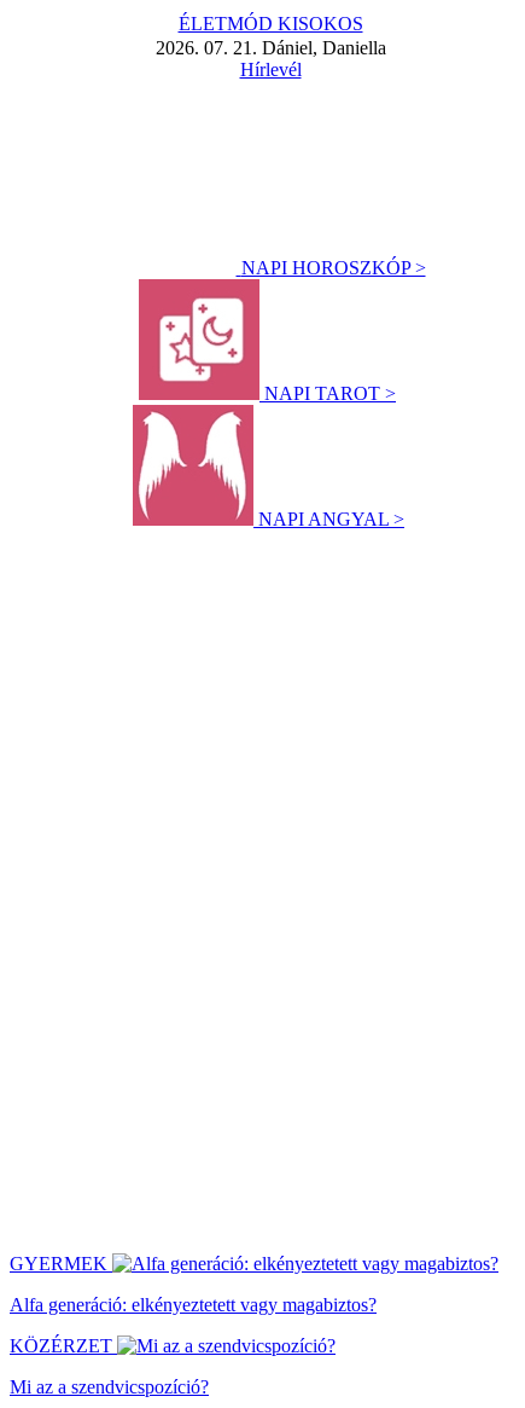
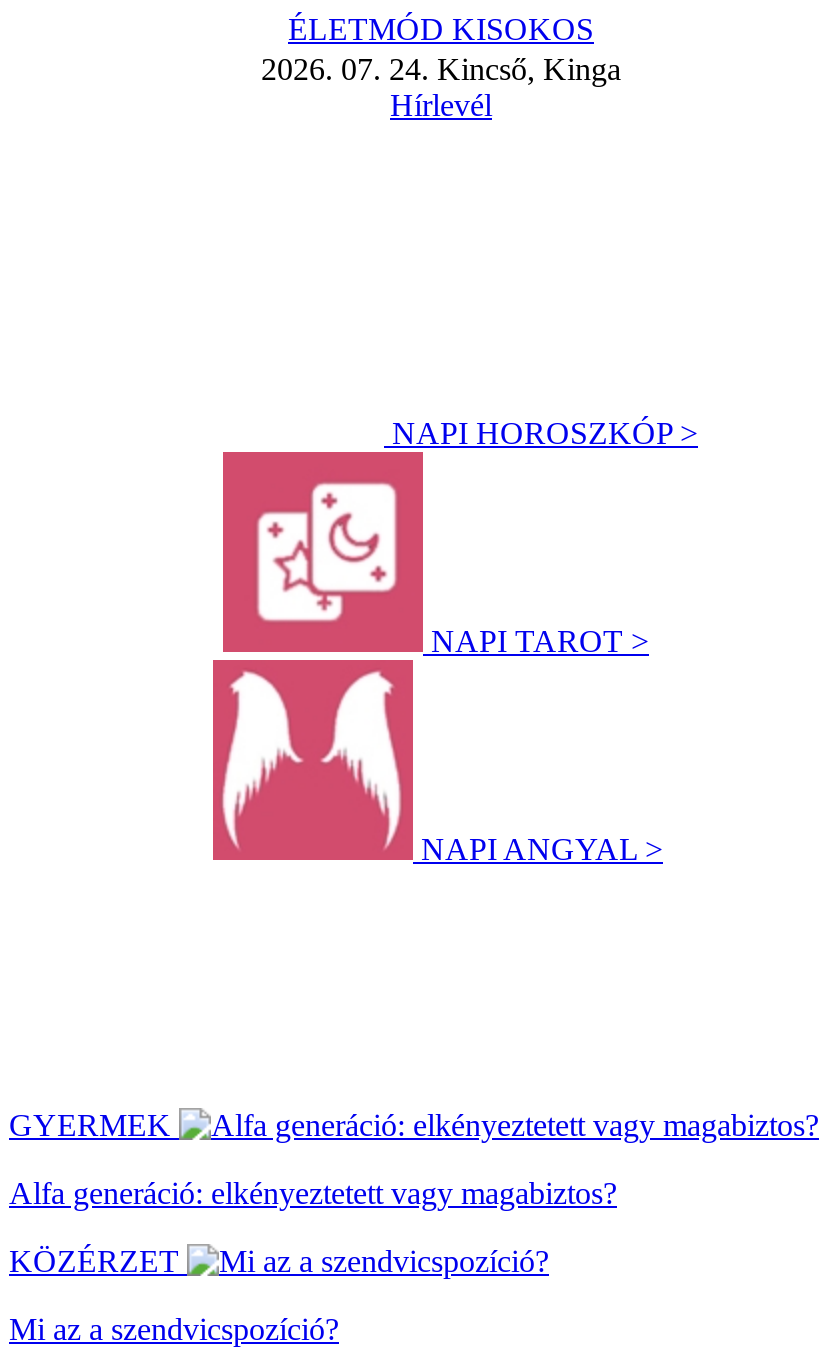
[155,37,386,58] 2026. 07. 21. Dániel, Daniella -> [261,52,621,86] 2026. 07. 24. Kincső, Kinga

